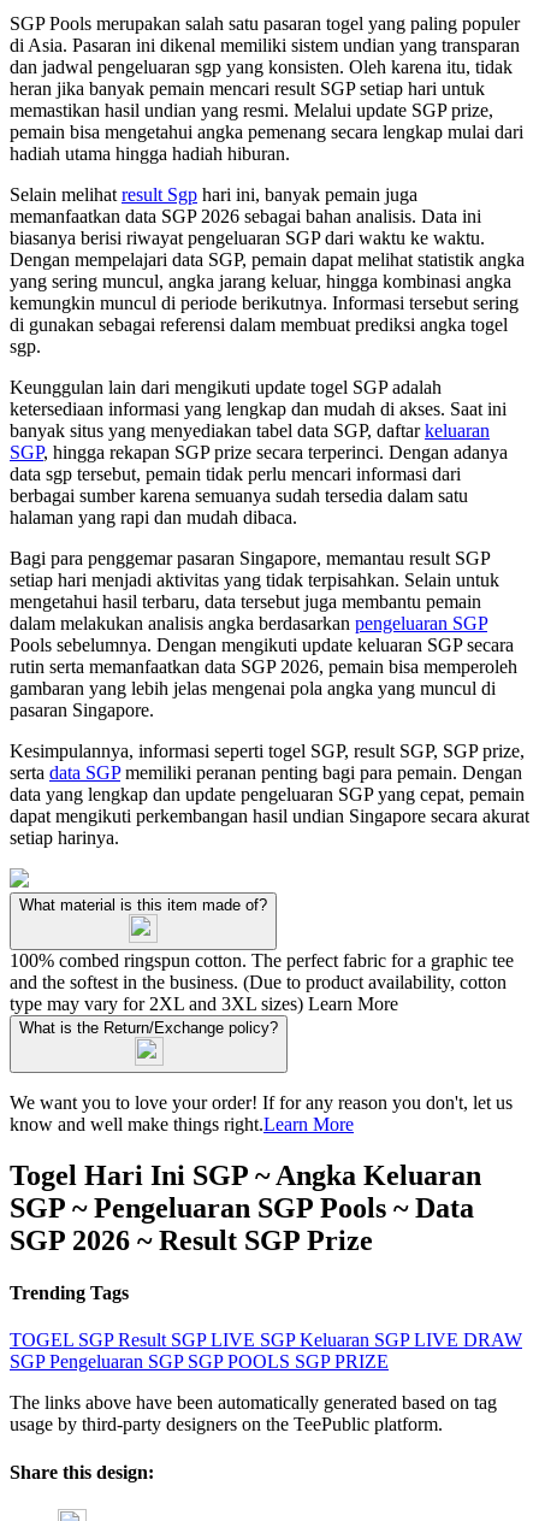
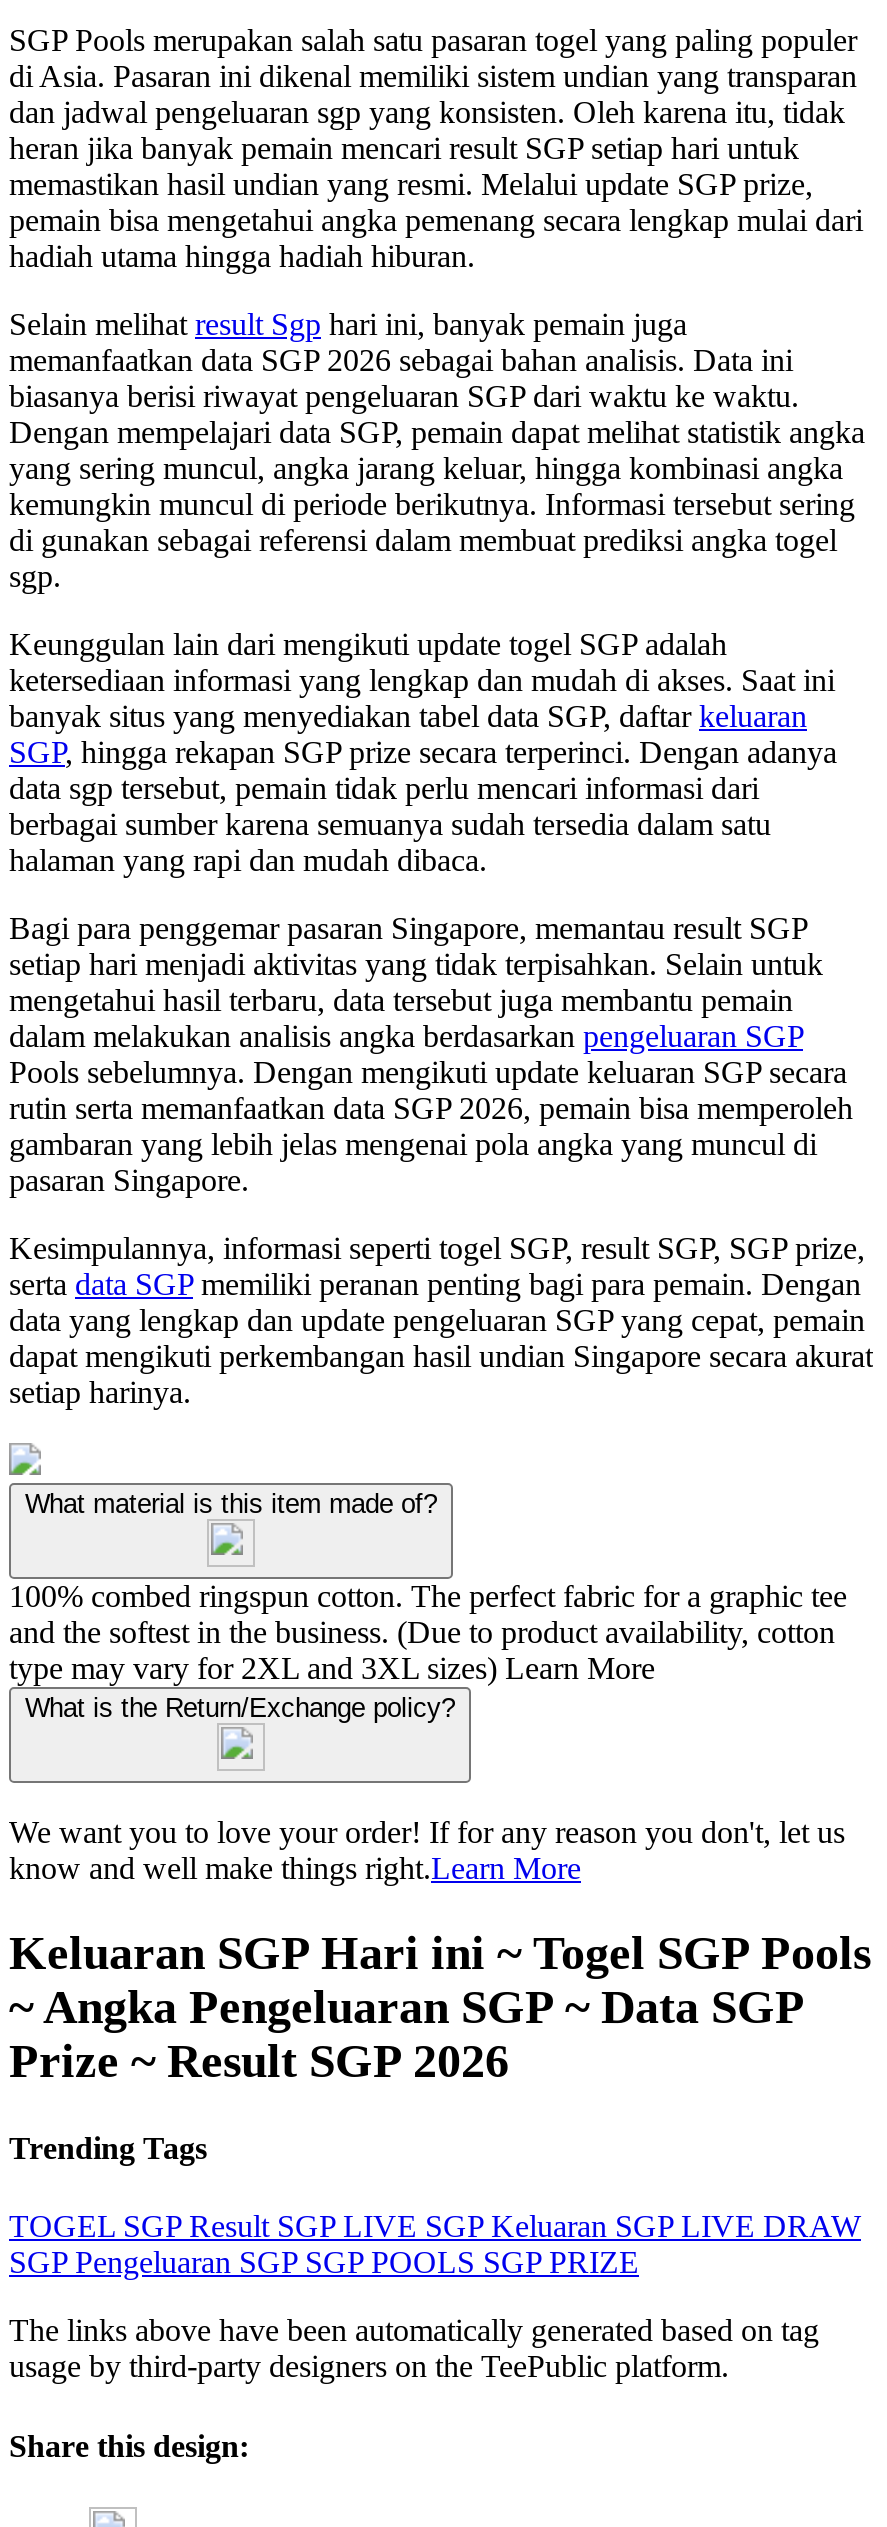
[10,1160,481,1256] Togel Hari Ini SGP ~ Angka Keluaran | SGP ~ Pengeluaran SGP Pools ~ Data | SGP 2026 ~ Result SGP Prize -> [9,1927,871,2087] Keluaran SGP Hari ini ~ Togel SGP Pools | ~ Angka Pengeluaran SGP ~ Data SGP | Prize ~ Result SGP 2026

